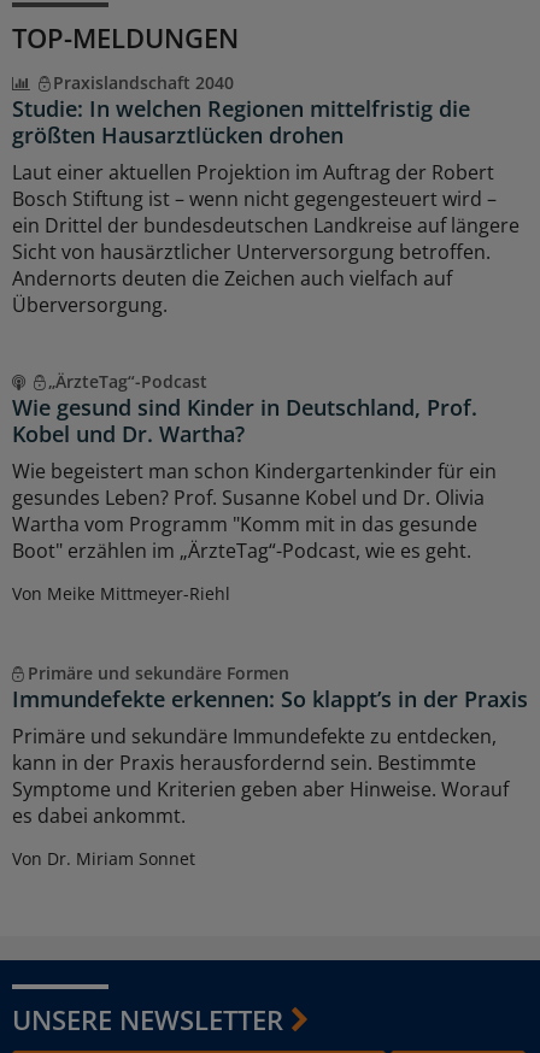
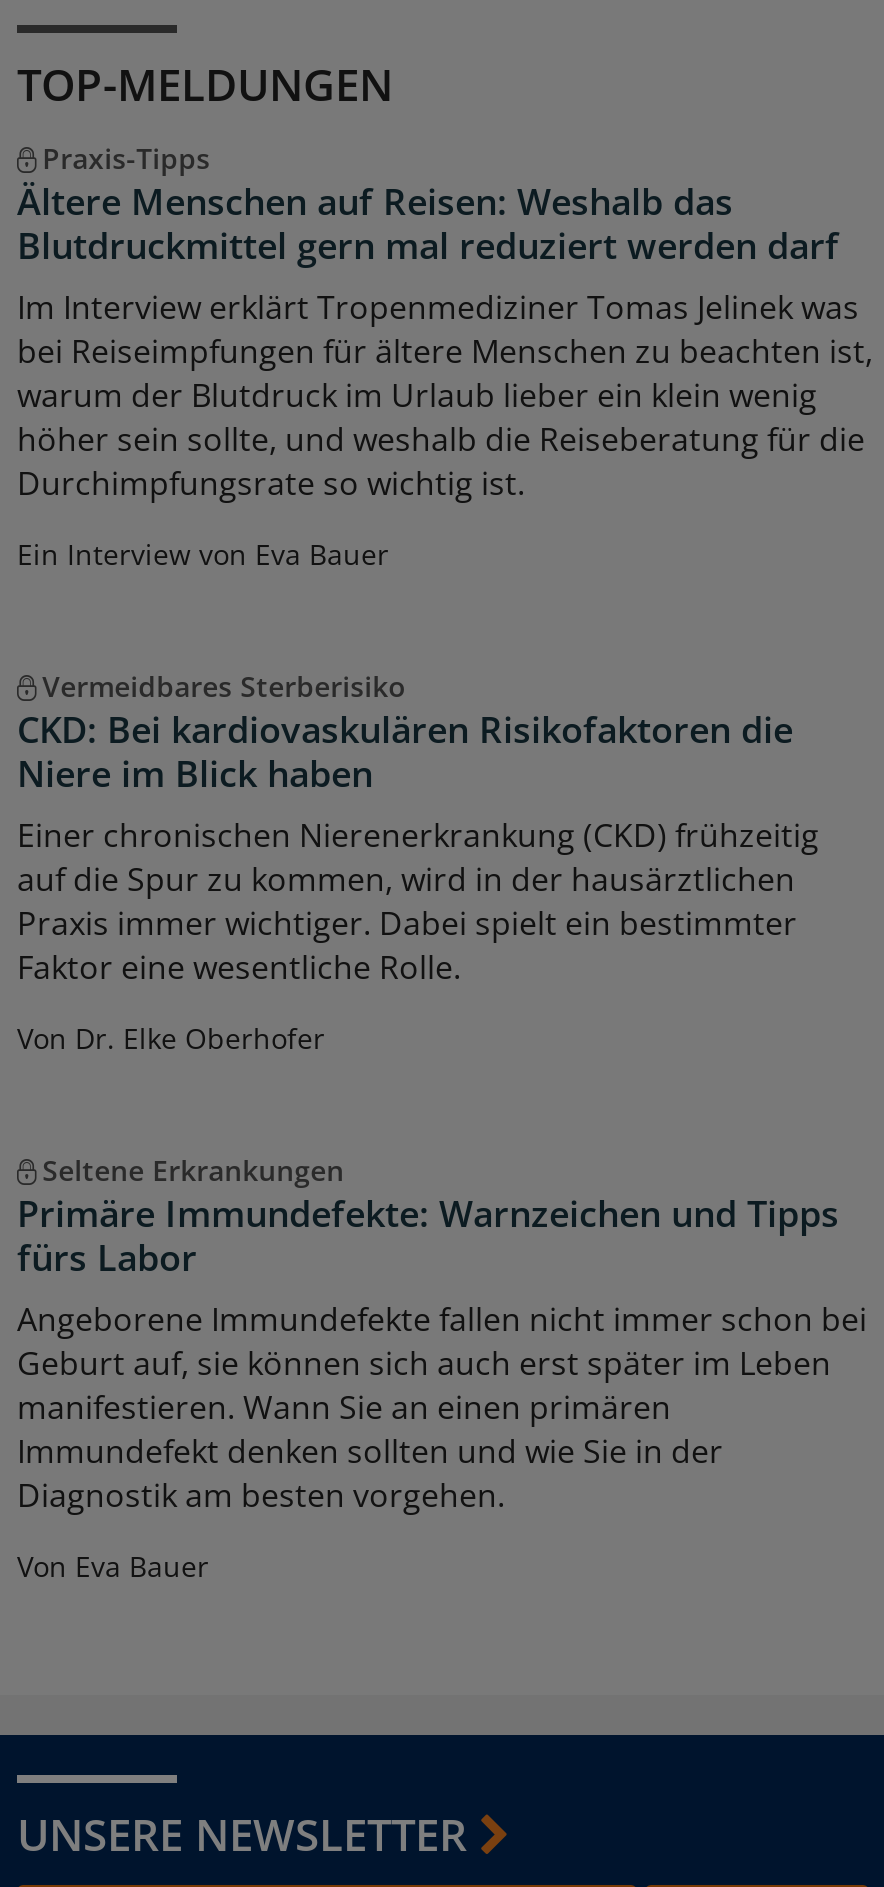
[12,72,528,870] Praxislandschaft 2040 | Studie: In welchen Regionen mittelfristig die | größten Hausarztlücken drohen | Laut einer aktuellen Projektion im Auftrag der Robert | Bosch Stiftung ist – wenn nicht gegengesteuert wird – | ein Drittel der bundesdeutschen Landkreise auf längere | Sicht von hausärztlicher Unterversorgung betroffen. | Andernorts deuten die Zeichen auch vielfach auf | Überversorgung. | „ÄrzteTag“-Podcast | Wie gesund sind Kinder in Deutschland, Prof. | Kobel und Dr. Wartha? | Wie begeistert man schon Kindergartenkinder für ein | gesundes Leben? Prof. Susanne Kobel und Dr. Olivia | Wartha vom Programm "Komm mit in das gesunde | Boot" erzählen im „ÄrzteTag“-Podcast, wie es geht. | Von Meike Mittmeyer-Riehl | Primäre und sekundäre Formen | Immundefekte erkennen: So klappt’s in der Praxis | Primäre und sekundäre Immundefekte zu entdecken, | kann in der Praxis herausfordernd sein. Bestimmte | Symptome und Kriterien geben aber Hinweise. Worauf | es dabei ankommt. | Von Dr. Miriam Sonnet -> [17,138,873,1584] Praxis-Tipps | Ältere Menschen auf Reisen: Weshalb das | Blutdruckmittel gern mal reduziert werden darf | Im Interview erklärt Tropenmediziner Tomas Jelinek was | bei Reiseimpfungen für ältere Menschen zu beachten ist, | warum der Blutdruck im Urlaub lieber ein klein wenig | höher sein sollte, und weshalb die Reiseberatung für die | Durchimpfungsrate so wichtig ist. | Ein Interview von Eva Bauer | Vermeidbares Sterberisiko | CKD: Bei kardiovaskulären Risikofaktoren die | Niere im Blick haben | Einer chronischen Nierenerkrankung (CKD) frühzeitig | auf die Spur zu kommen, wird in der hausärztlichen | Praxis immer wichtiger. Dabei spielt ein bestimmter | Faktor eine wesentliche Rolle. | Von Dr. Elke Oberhofer | Seltene Erkrankungen | Primäre Immundefekte: Warnzeichen und Tipps | fürs Labor | Angeborene Immundefekte fallen nicht immer schon bei | Geburt auf, sie können sich auch erst später im Leben | manifestieren. Wann Sie an einen primären | Immundefekt denken sollten und wie Sie in der | Diagnostik am besten vorgehen. | Von Eva Bauer

